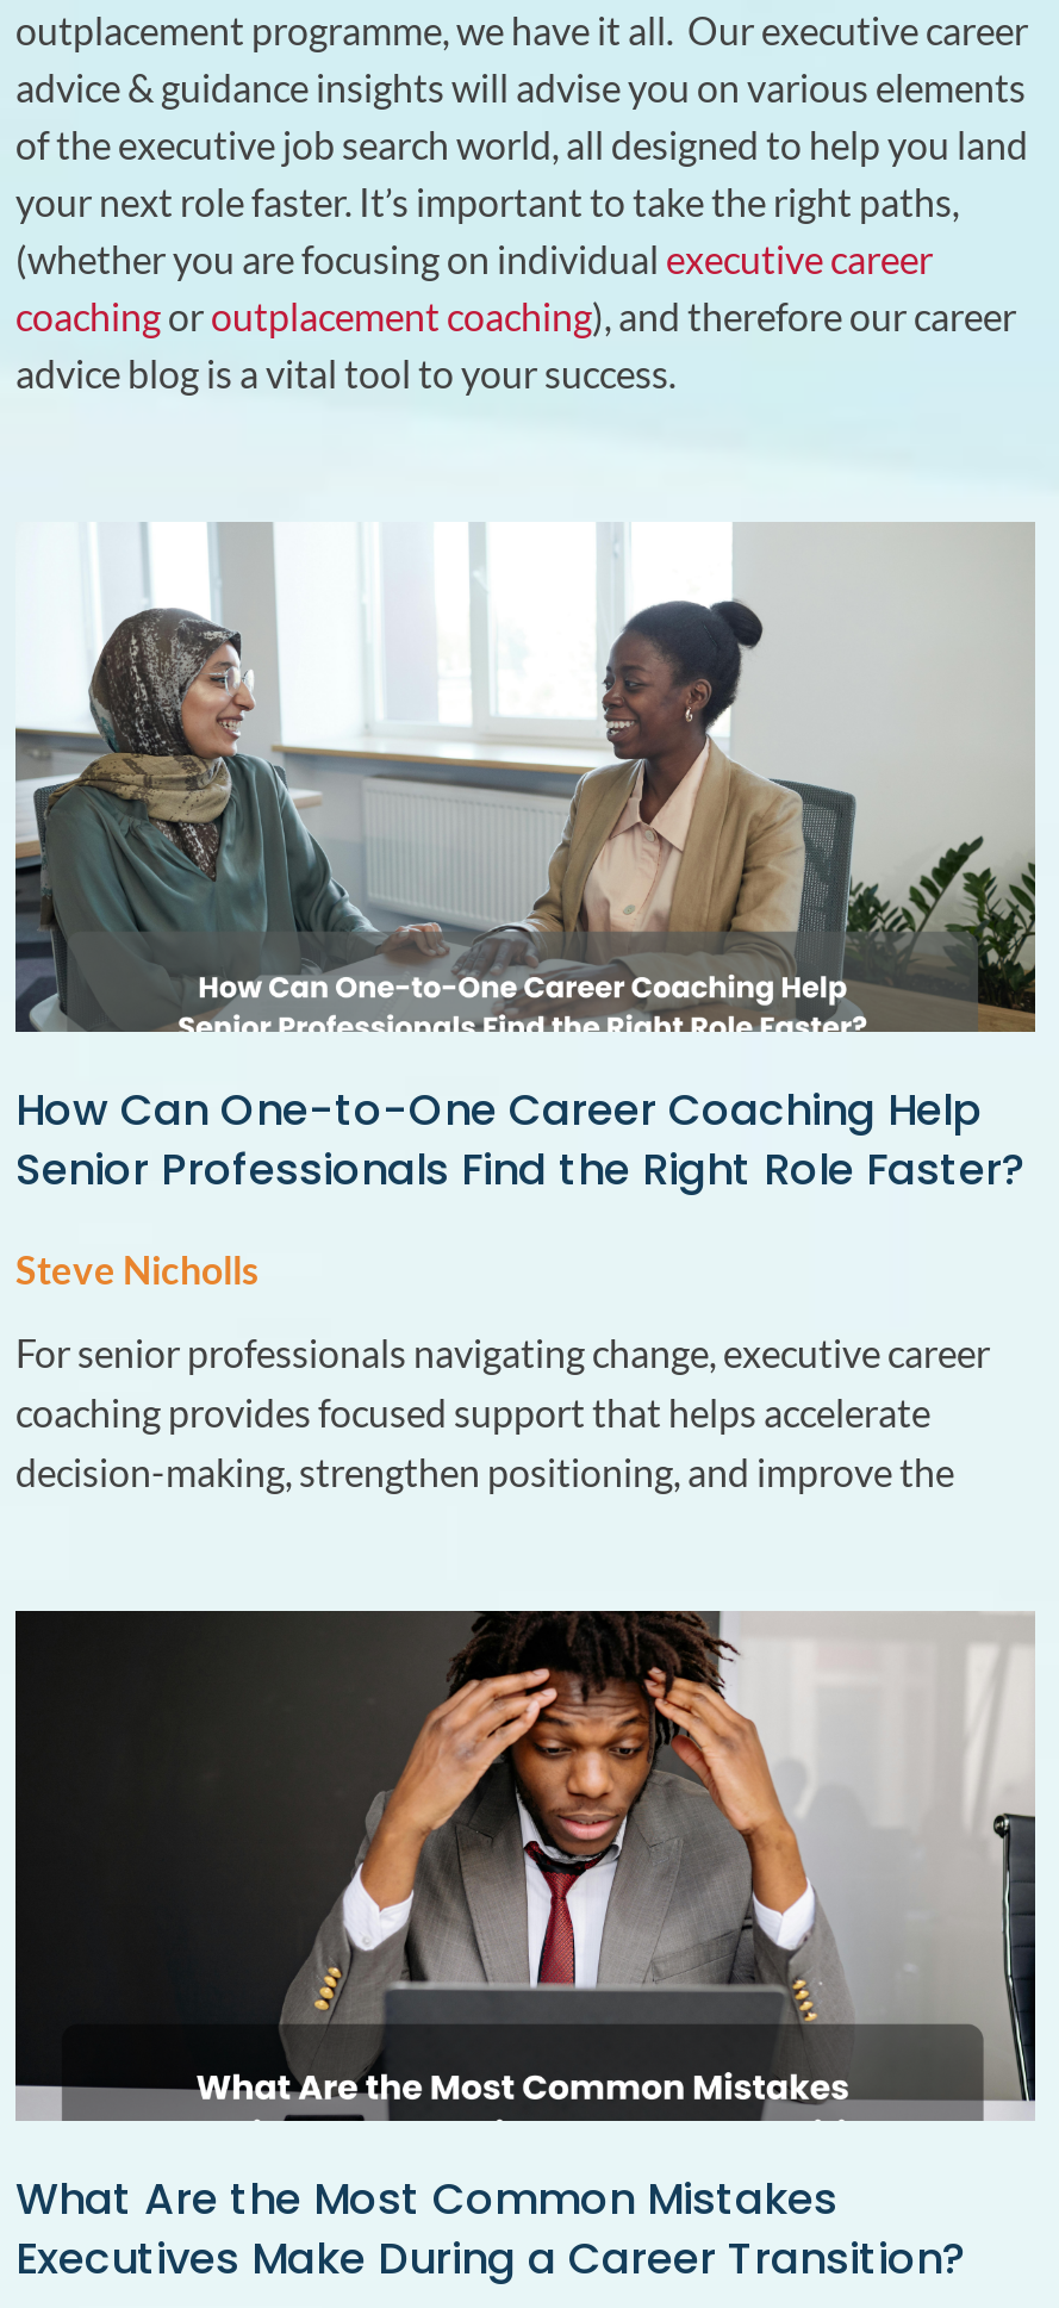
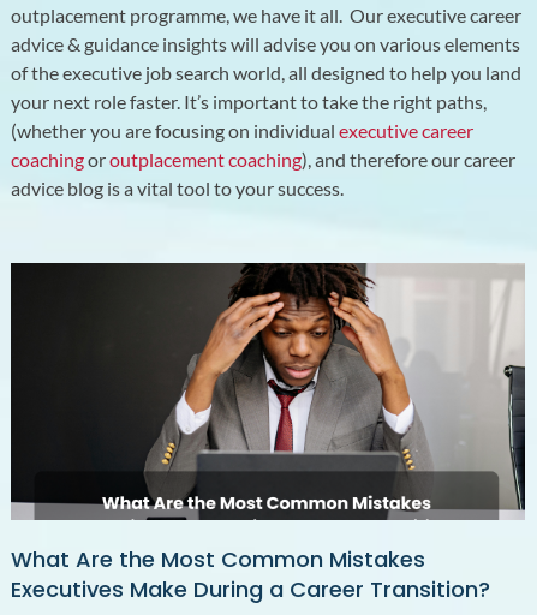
[13,522,1038,1494] [image] | How Can One-to-One Career Coaching Help | Senior Professionals Find the Right Role Faster? | Steve Nicholls | For senior professionals navigating change, executive career | coaching provides focused support that helps accelerate | decision-making, strengthen positioning, and improve the -> none

